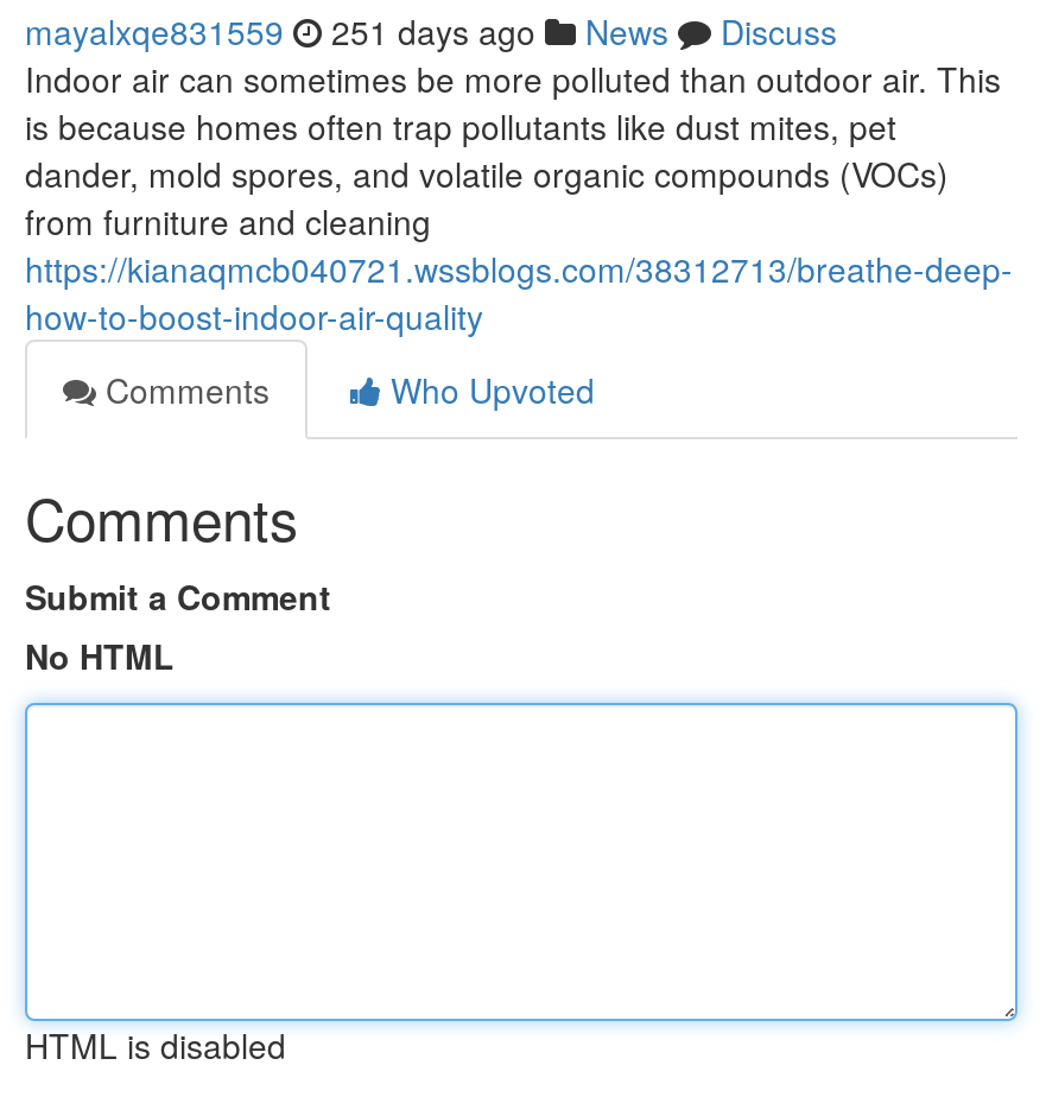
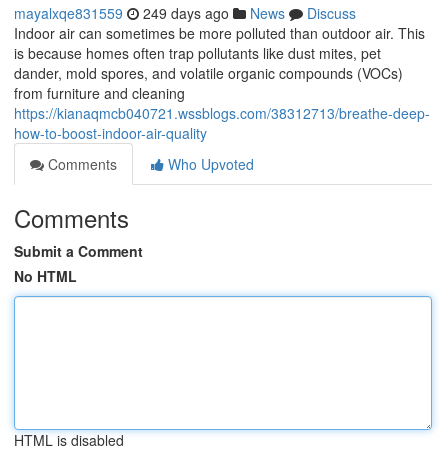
[25,7,837,55] mayalxqe831559 251 days ago News Discuss -> [14,3,356,23] mayalxqe831559 249 days ago News Discuss

